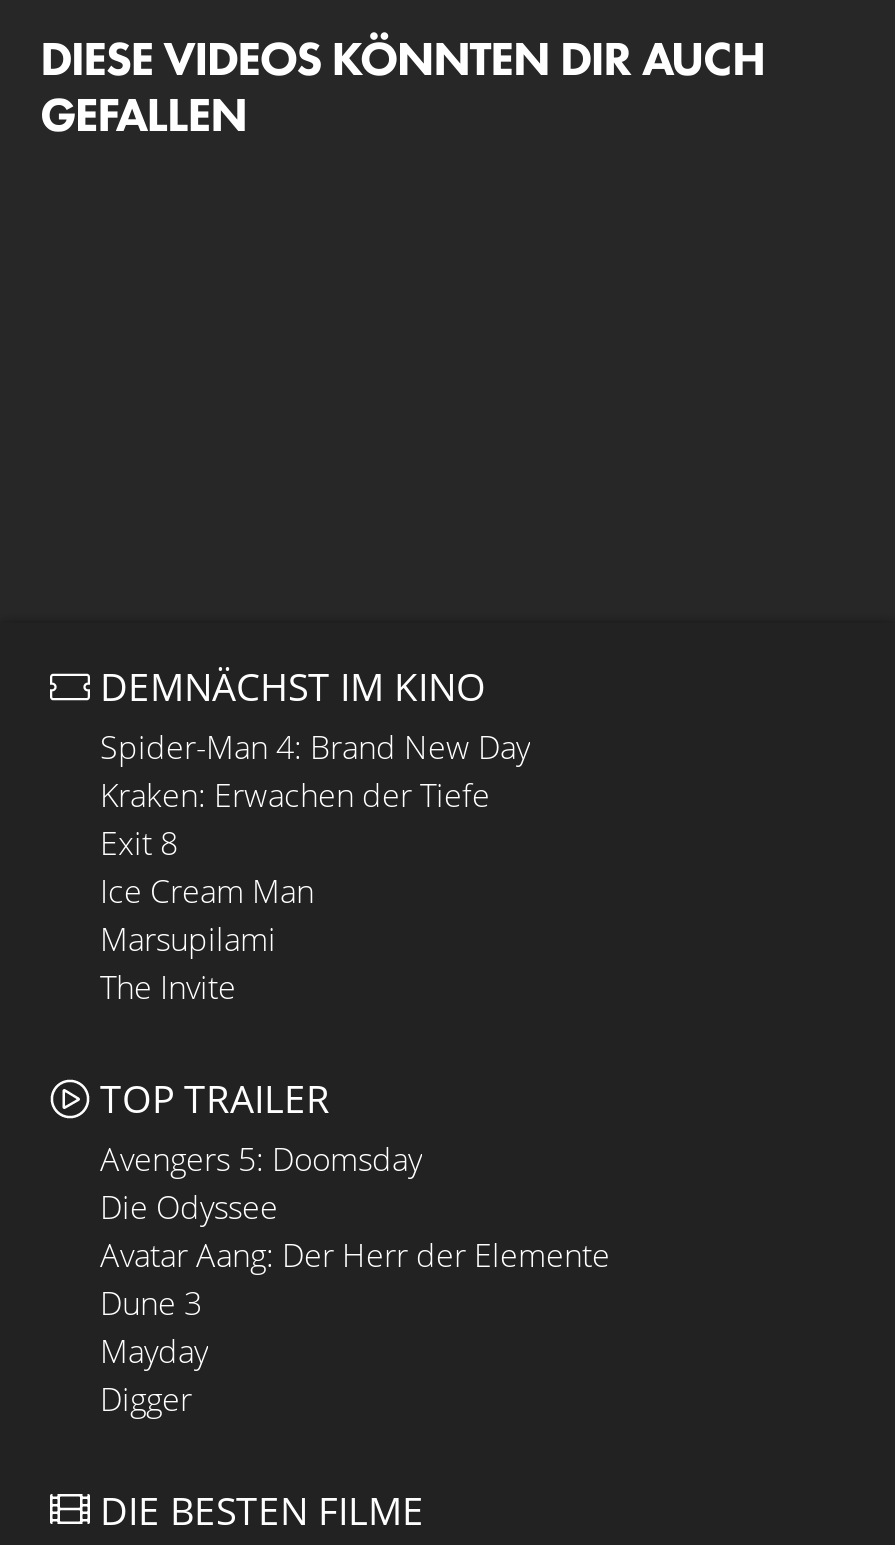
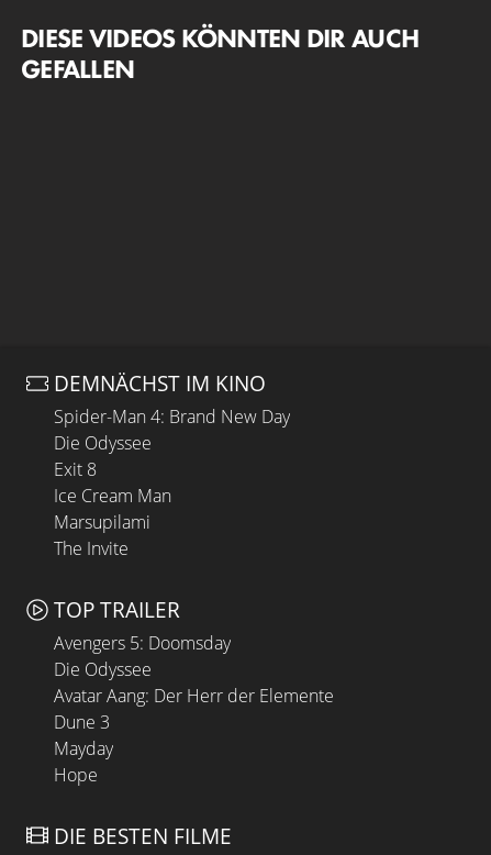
[100,773,490,817] Kraken: Erwachen der Tiefe -> [54,431,152,455] Die Odyssee
[100,1376,192,1420] Digger -> [54,762,98,786] Hope

